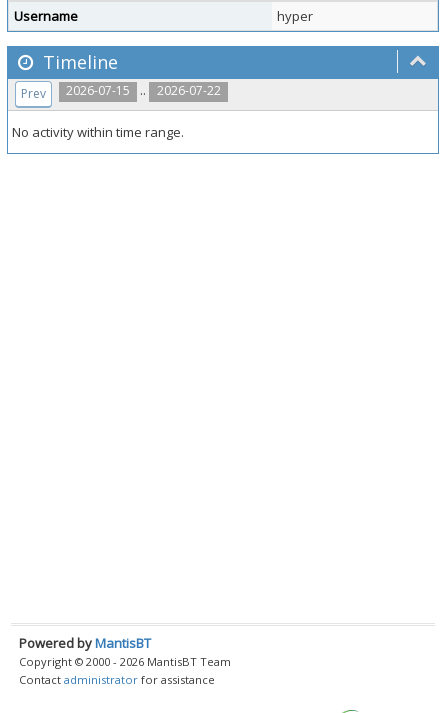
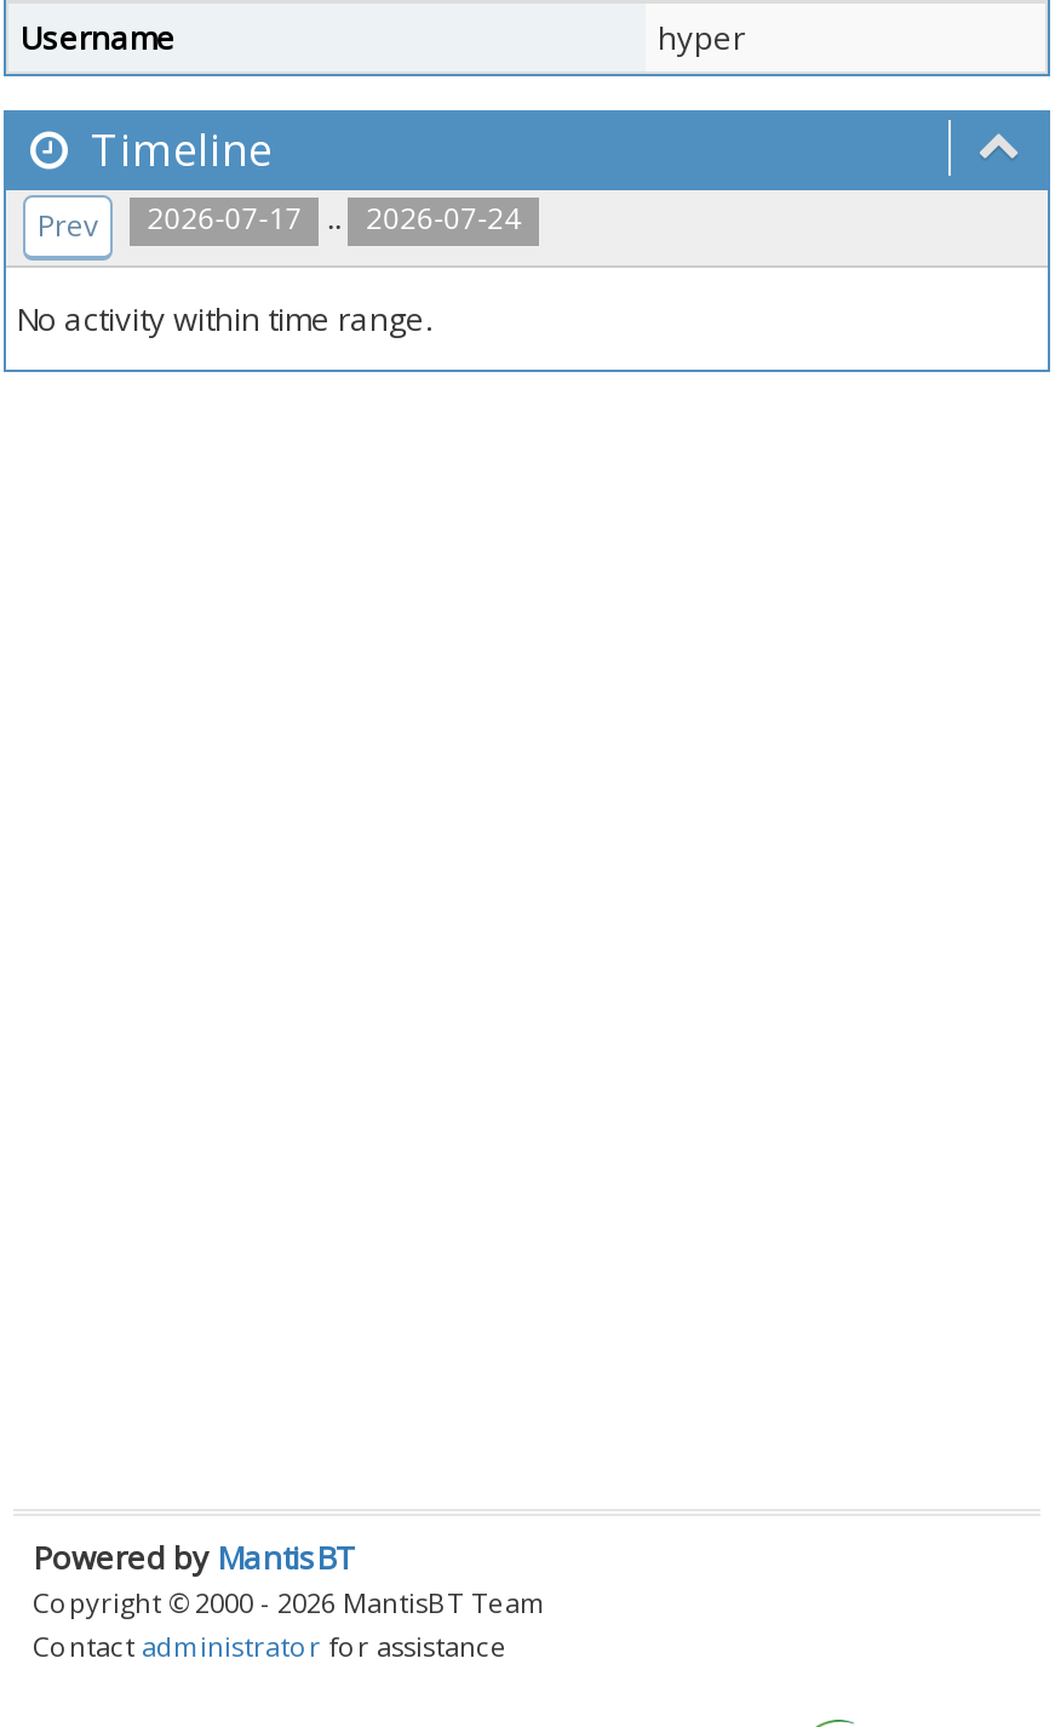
[21,81,221,102] Prev 2026-07-15 .. 2026-07-22 -> [38,195,521,246] Prev 2026-07-17 .. 2026-07-24

